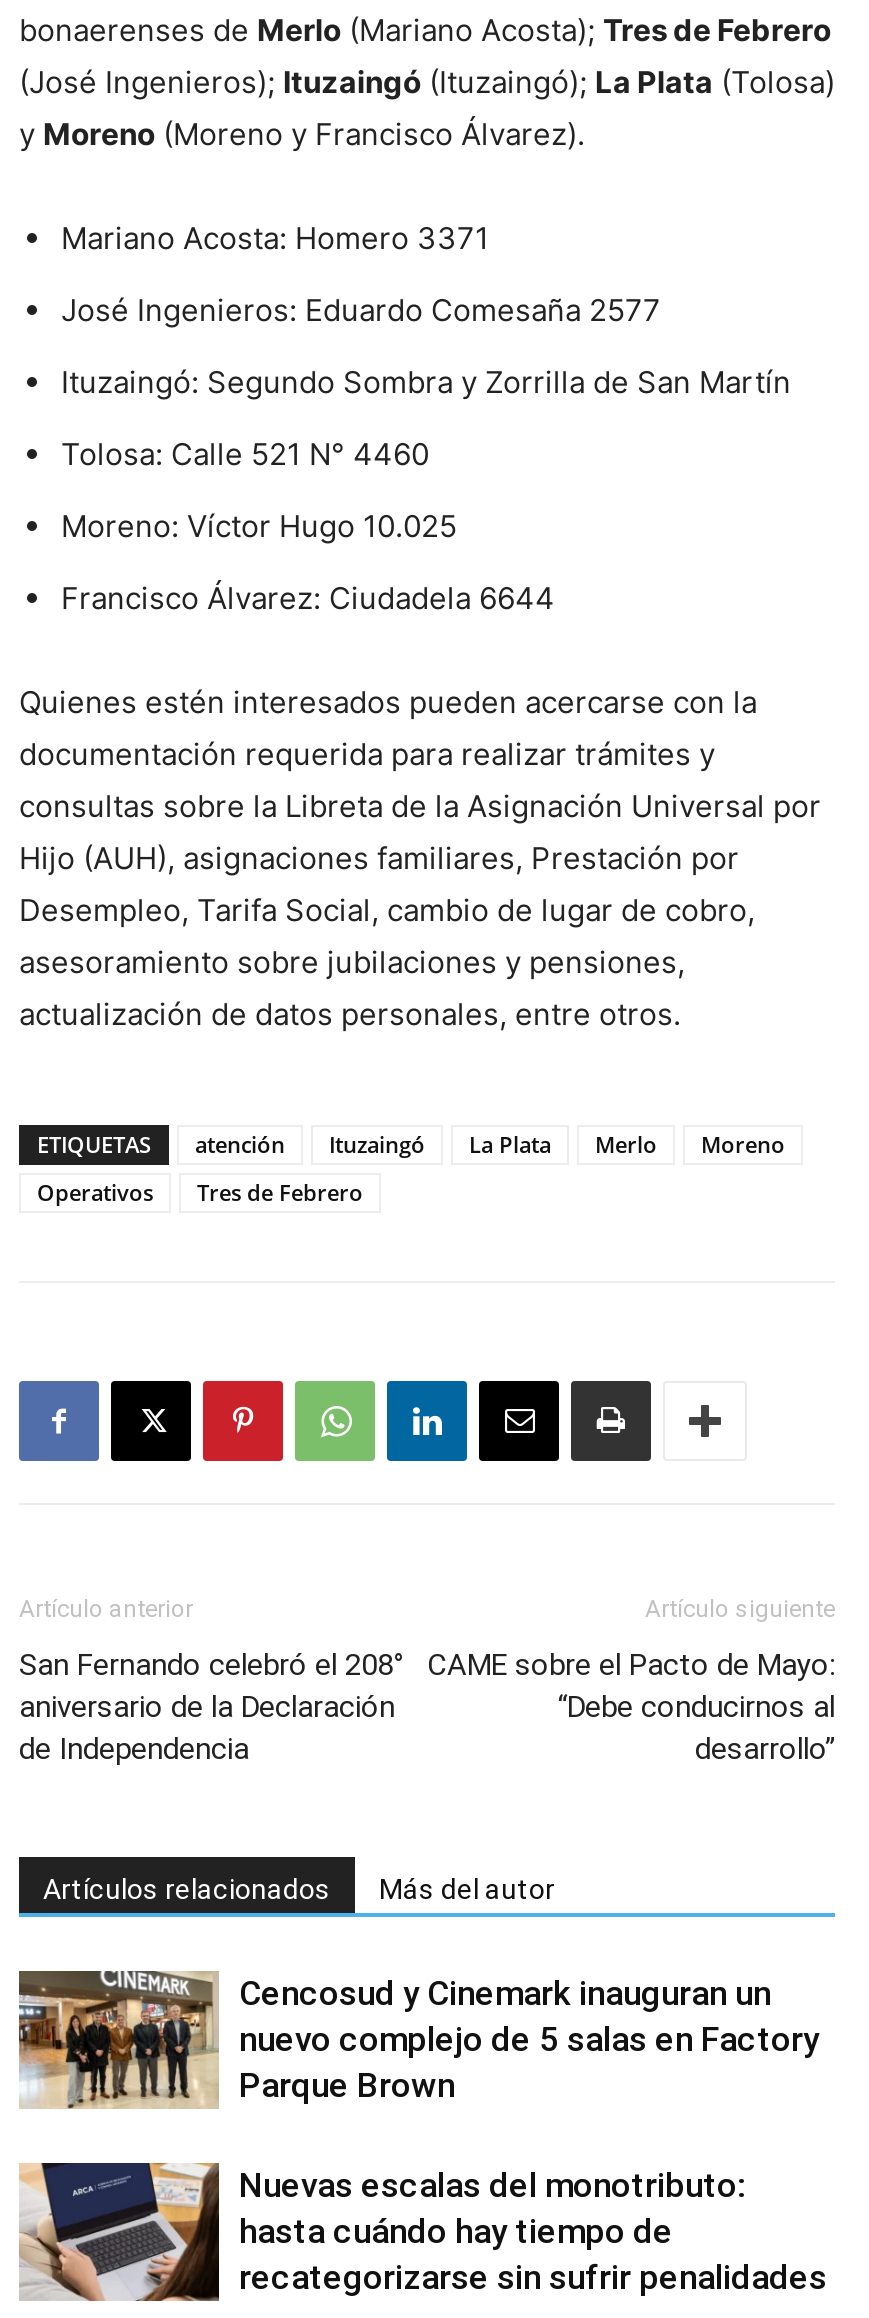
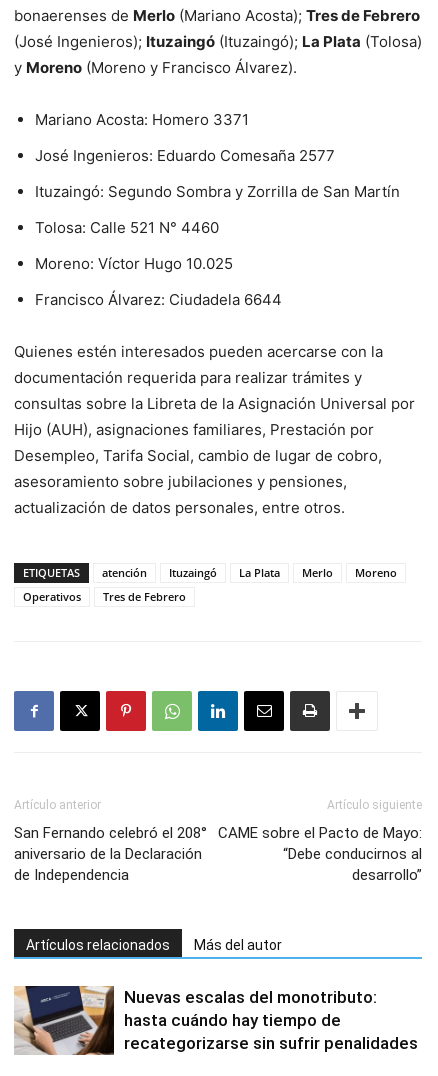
[17,1969,819,2109] [image] | Cencosud y Cinemark inauguran un | nuevo complejo de 5 salas en Factory | Parque Brown -> none

